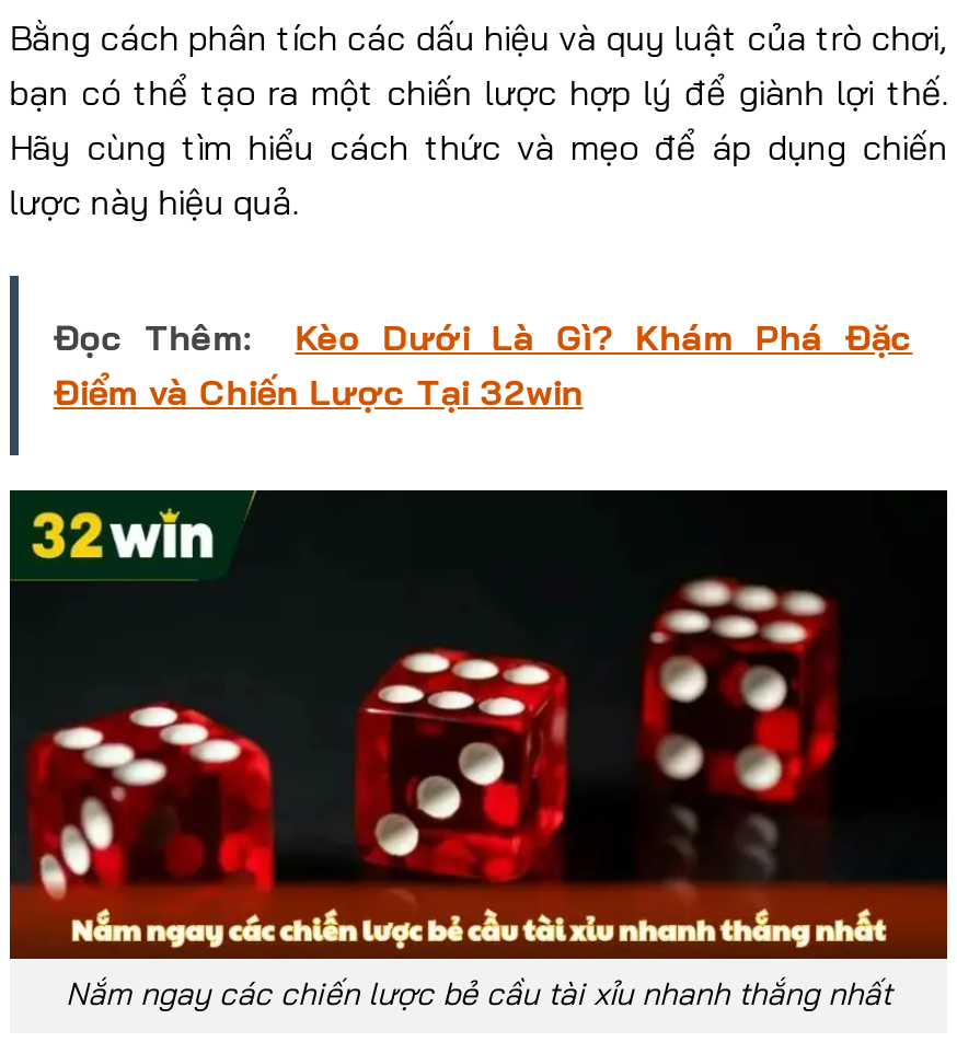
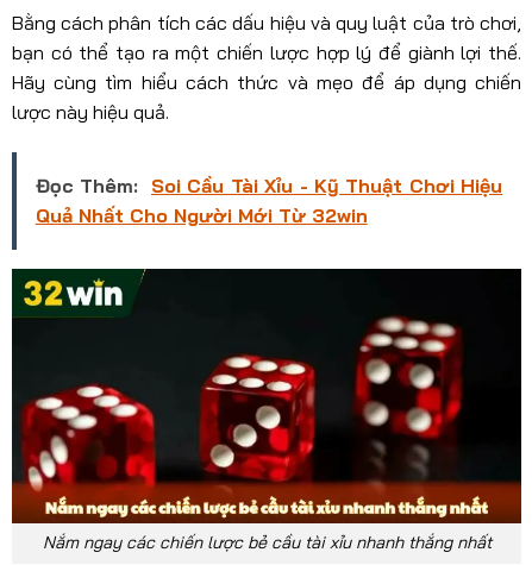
[53,314,913,413] Đọc Thêm: | Kèo Dưới Là Gì? Khám Phá Đặc | Điểm và Chiến Lược Tại 32win -> [35,173,502,227] Đọc Thêm: Soi Cầu Tài Xỉu - Kỹ Thuật Chơi Hiệu | Quả Nhất Cho Người Mới Từ 32win

